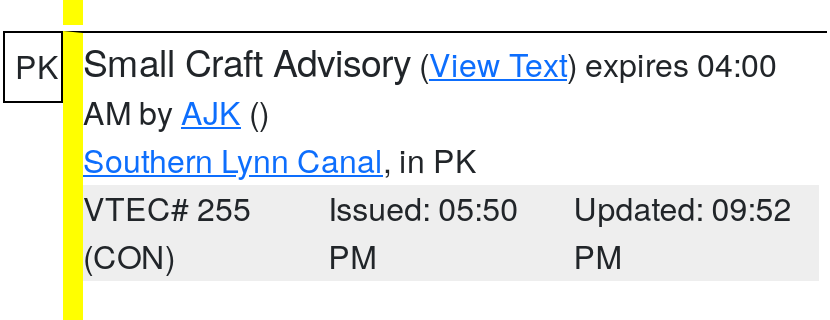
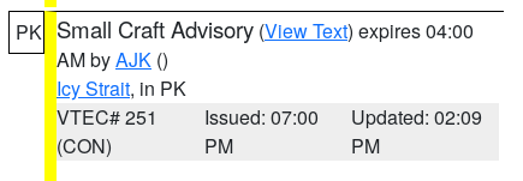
[83,137,477,231] Southern Lynn Canal, in PK | VTEC# 255 -> [57,74,186,131] Icy Strait, in PK | VTEC# 251
[328,185,518,231] Issued: 05:50 -> [204,103,318,131] Issued: 07:00
[573,185,791,231] Updated: 09:52 -> [351,103,482,131] Updated: 02:09

